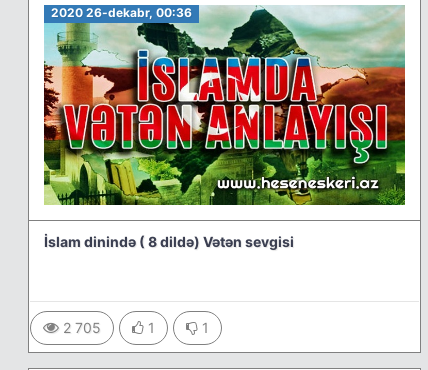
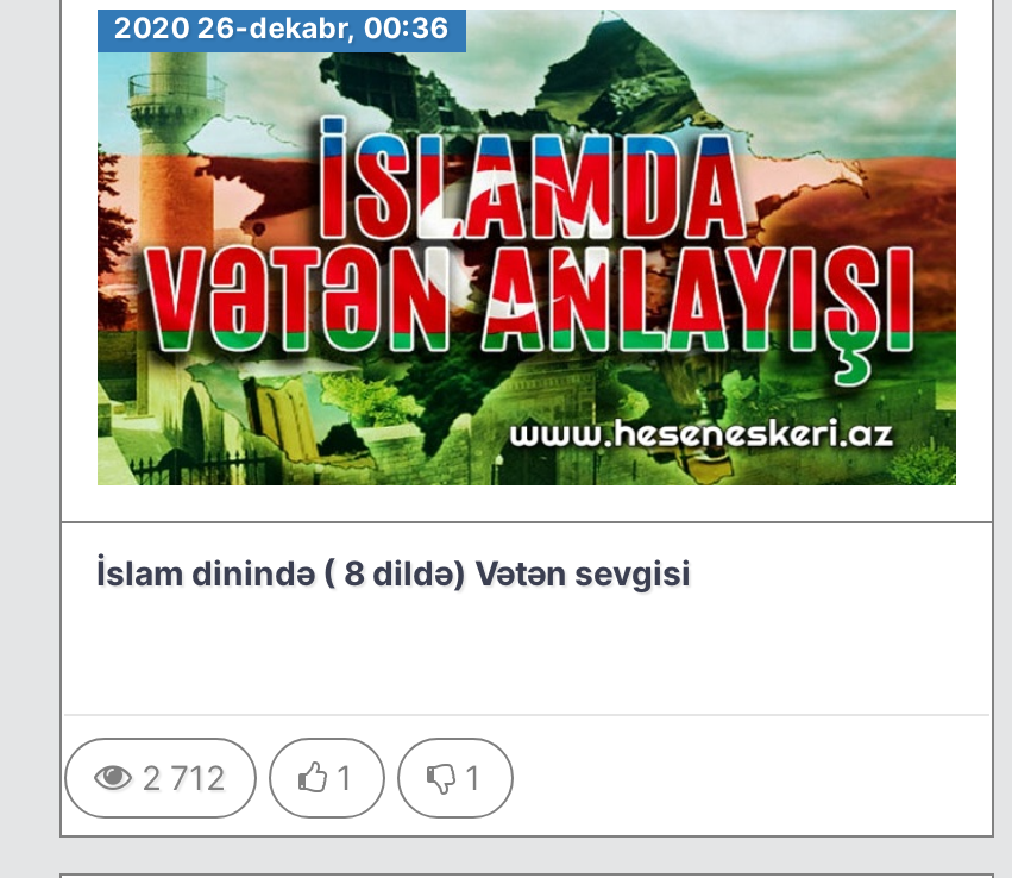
[58,319,100,336] 2 705 -> [132,757,225,797] 2 712

